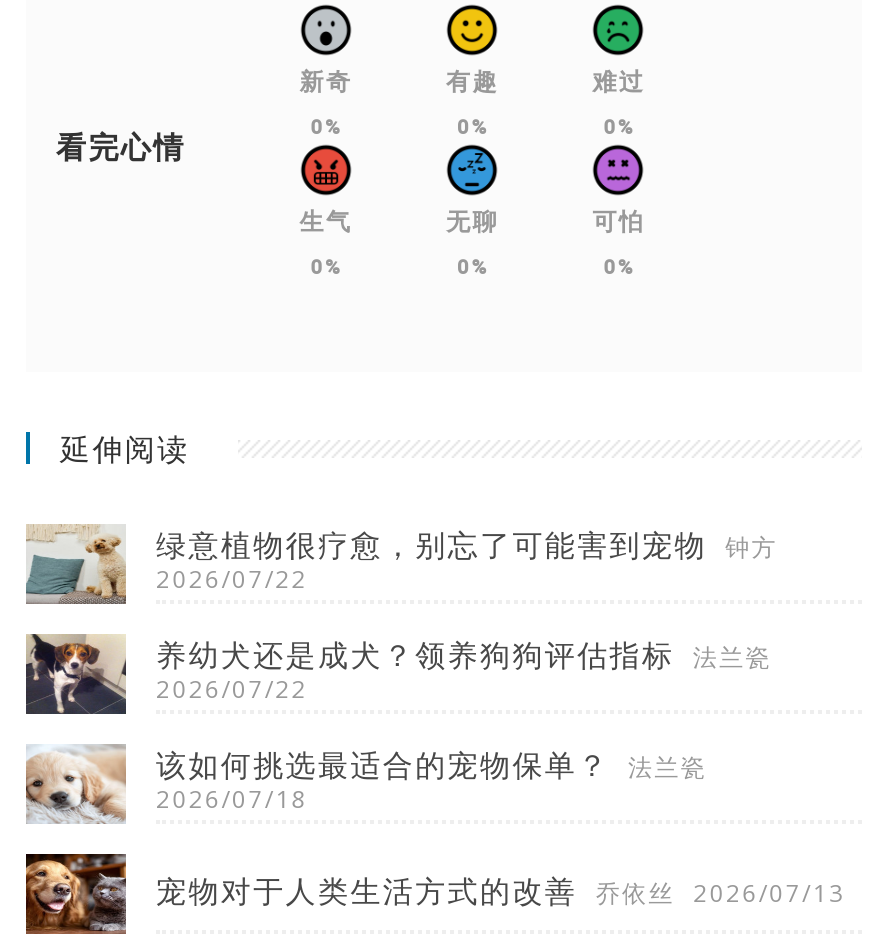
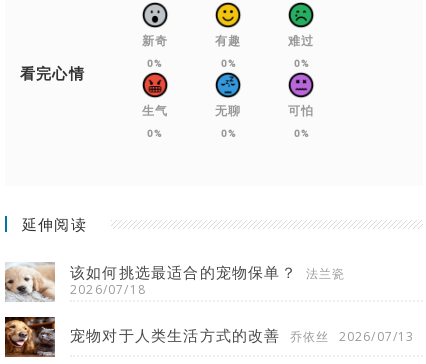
[26,523,778,705] [image] | 绿意植物很疗愈，别忘了可能害到宠物 钟方 | 2026/07/22 | 养幼犬还是成犬？领养狗狗评估指标 法兰瓷 | 2026/07/22 -> none
[24,632,126,716] [image] -> none

